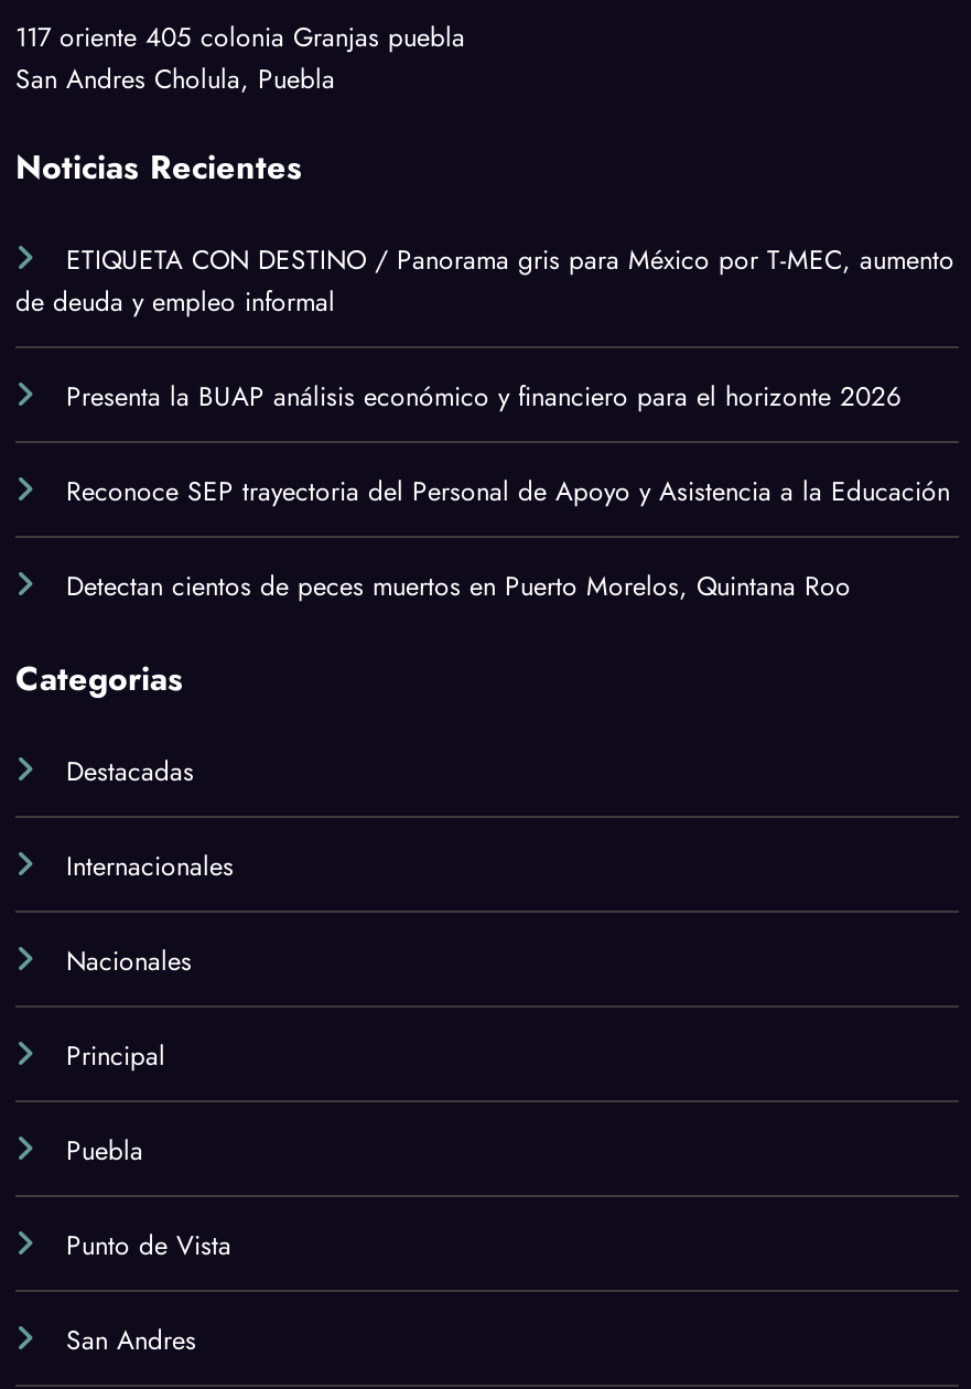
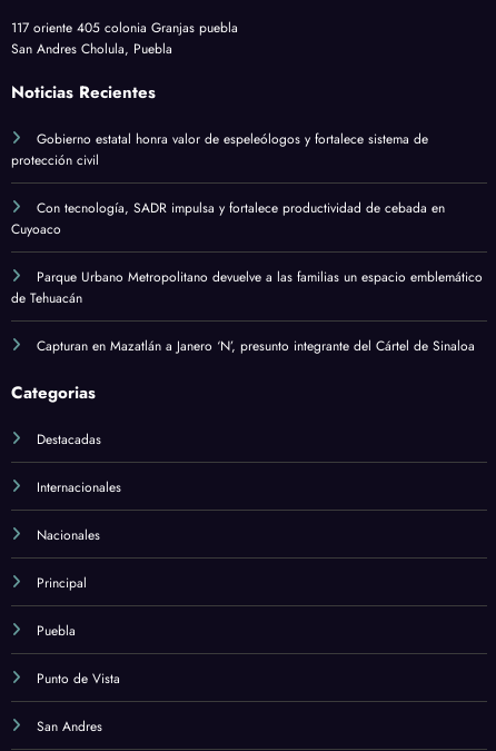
[15,240,954,322] ETIQUETA CON DESTINO / Panorama gris para México por T-MEC, aumento | de deuda y empleo informal -> [11,129,428,170] Gobierno estatal honra valor de espeleólogos y fortalece sistema de | protección civil
[66,377,902,417] Presenta la BUAP análisis económico y financiero para el horizonte 2026 -> [11,198,445,239] Con tecnología, SADR impulsa y fortalece productividad de cebada en | Cuyoaco
[66,472,950,512] Reconoce SEP trayectoria del Personal de Apoyo y Asistencia a la Educación -> [11,267,483,308] Parque Urbano Metropolitano devuelve a las familias un espacio emblemático | de Tehuacán
[66,567,851,606] Detectan cientos de peces muertos en Puerto Morelos, Quintana Roo -> [37,336,475,356] Capturan en Mazatlán a Janero ‘N’, presunto integrante del Cártel de Sinaloa

